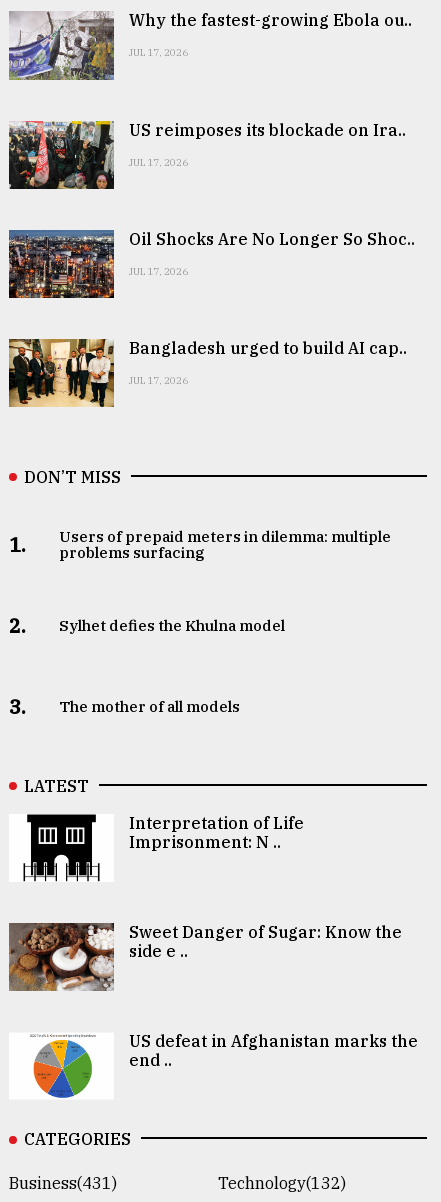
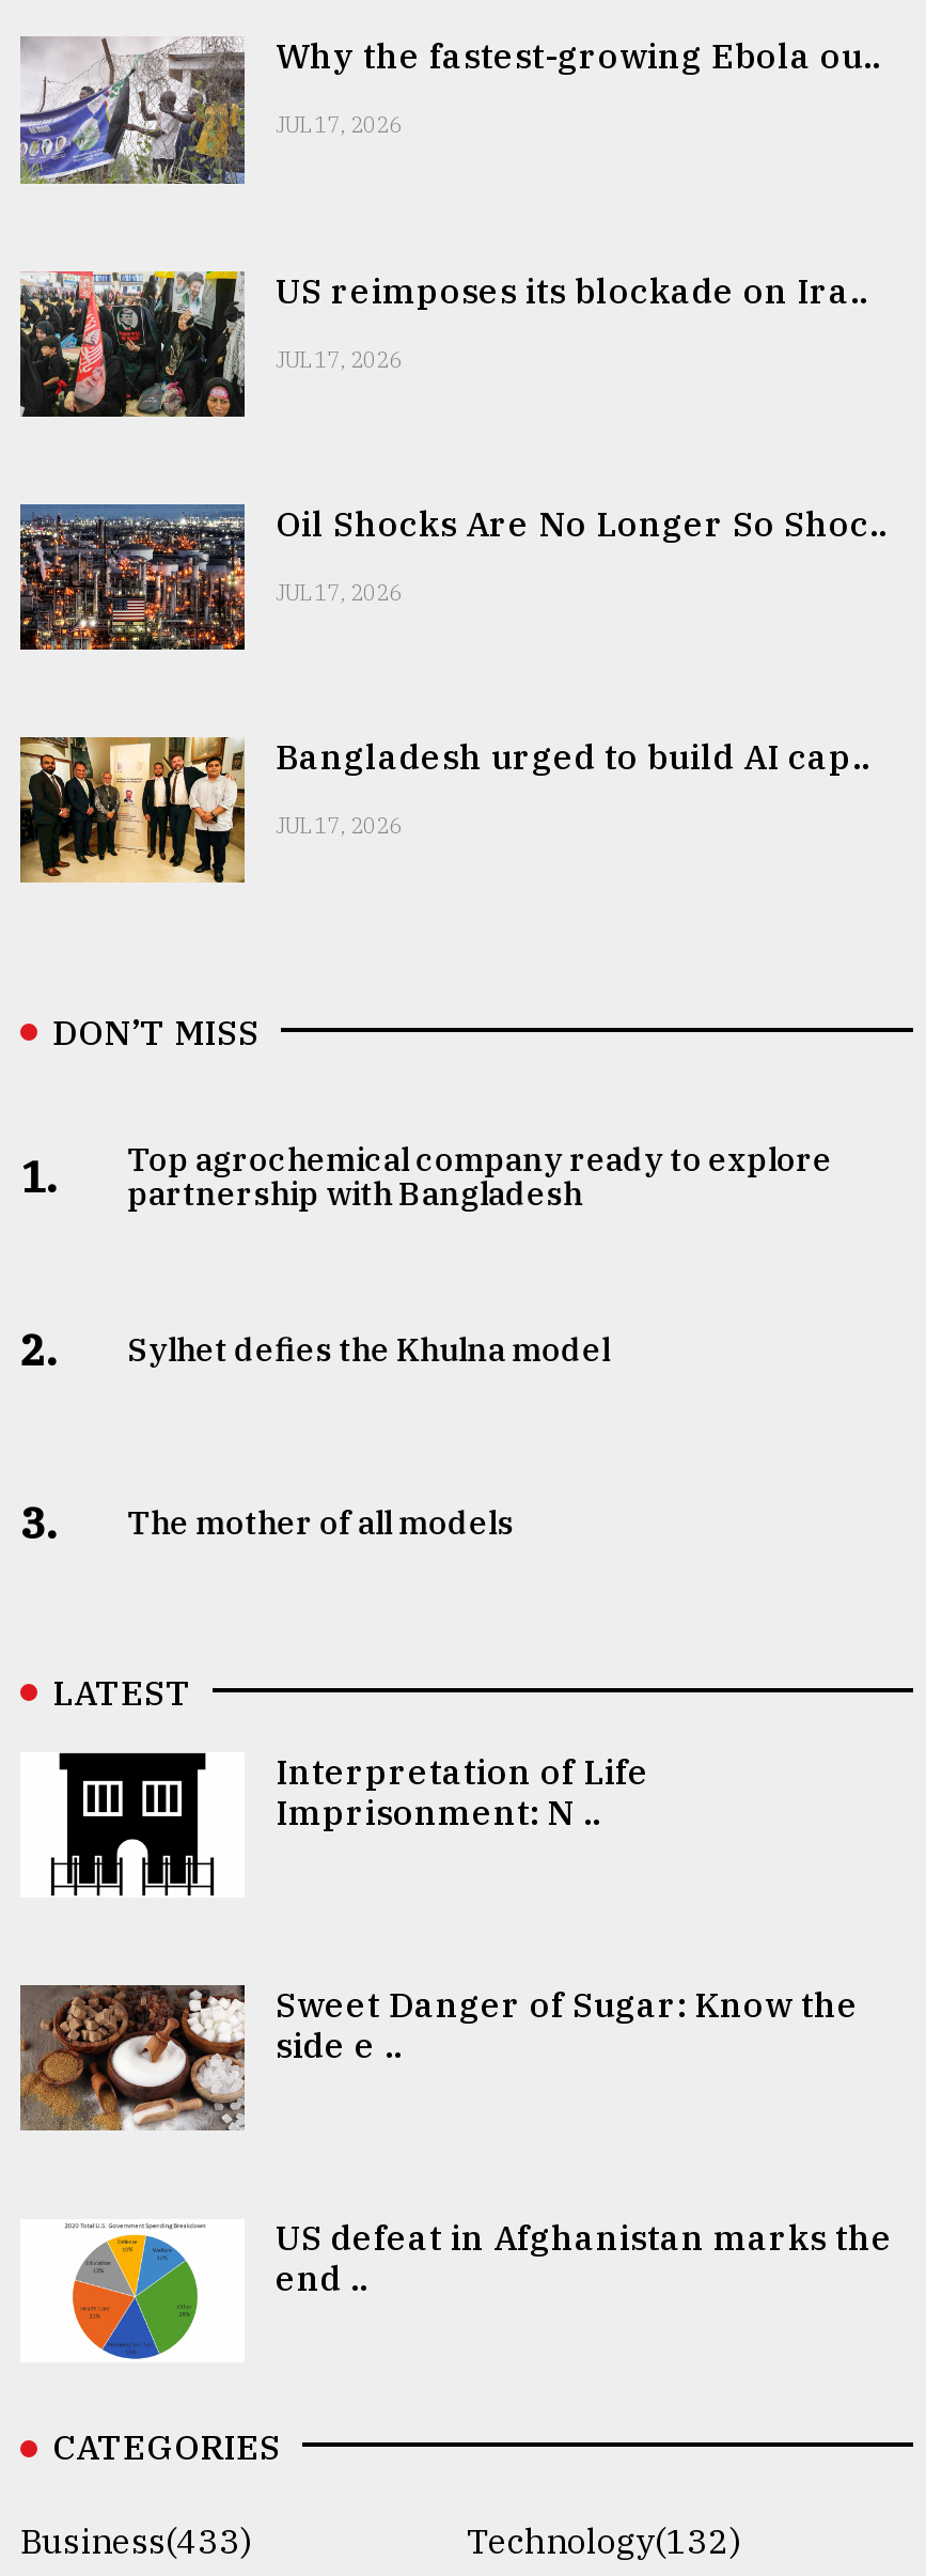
[59,527,391,562] Users of prepaid meters in dilemma: multiple | problems surfacing -> [128,1139,832,1214] Top agrochemical company ready to explore | partnership with Bangladesh
[9,1173,117,1193] Business(431) -> [20,2520,251,2563] Business(433)

